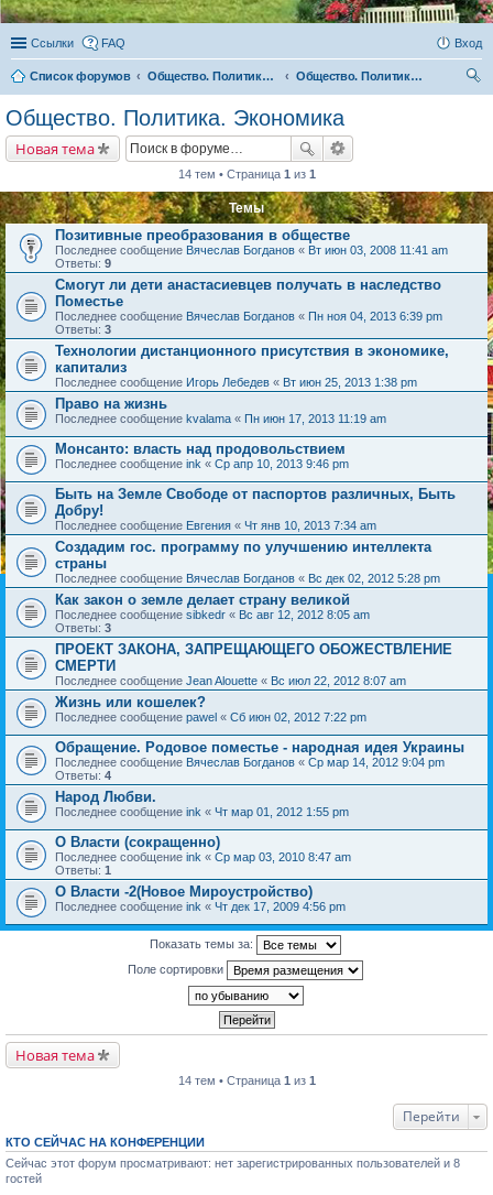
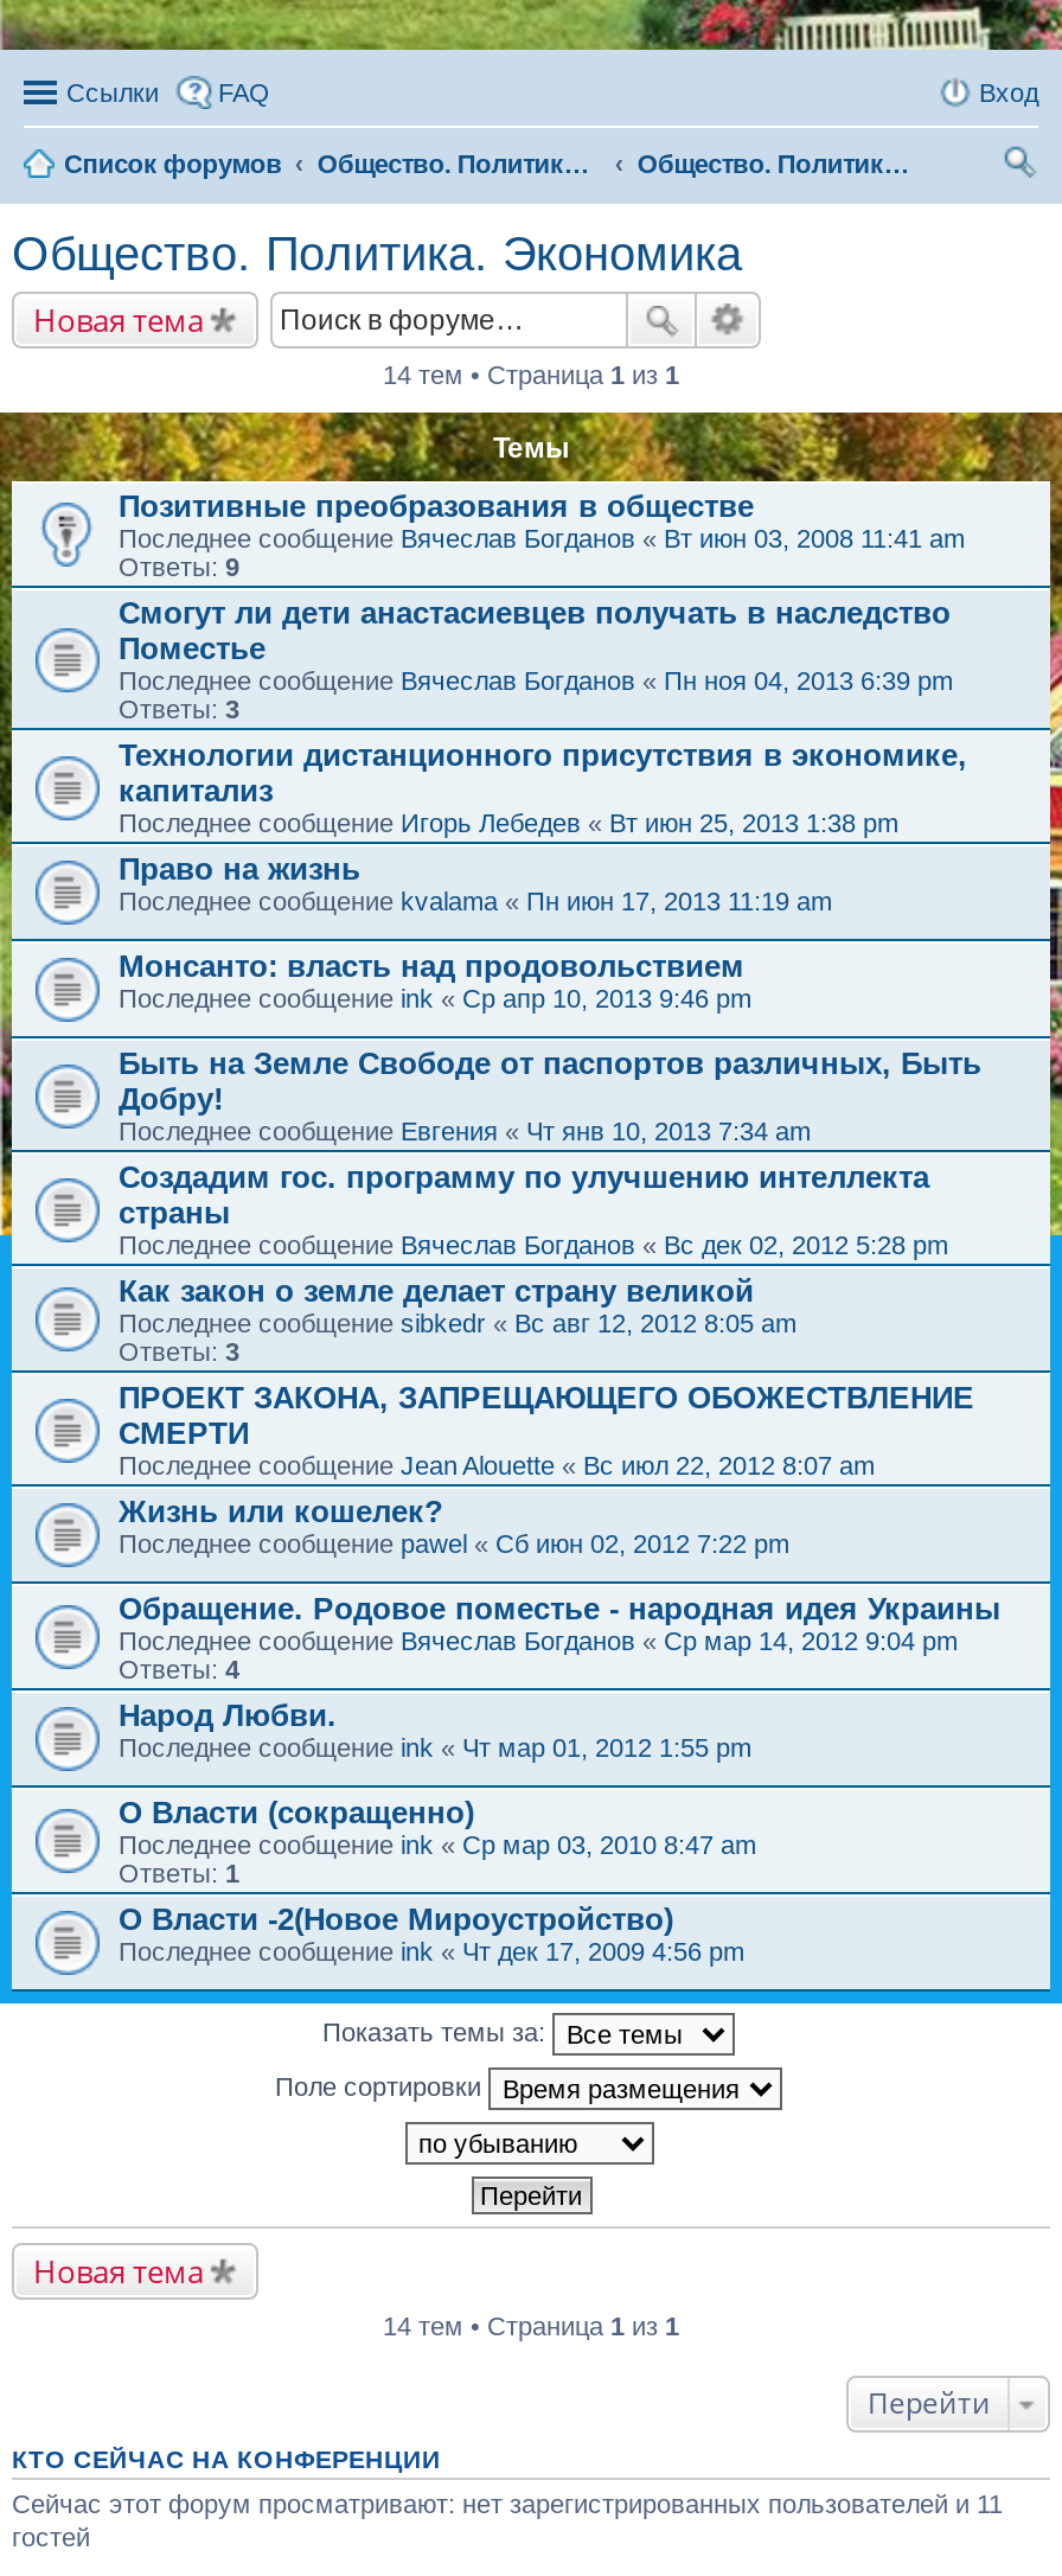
[6,1156,460,1170] Сейчас этот форум просматривают: нет зарегистрированных пользователей и 8 -> [12,2489,1003,2518] Сейчас этот форум просматривают: нет зарегистрированных пользователей и 11

